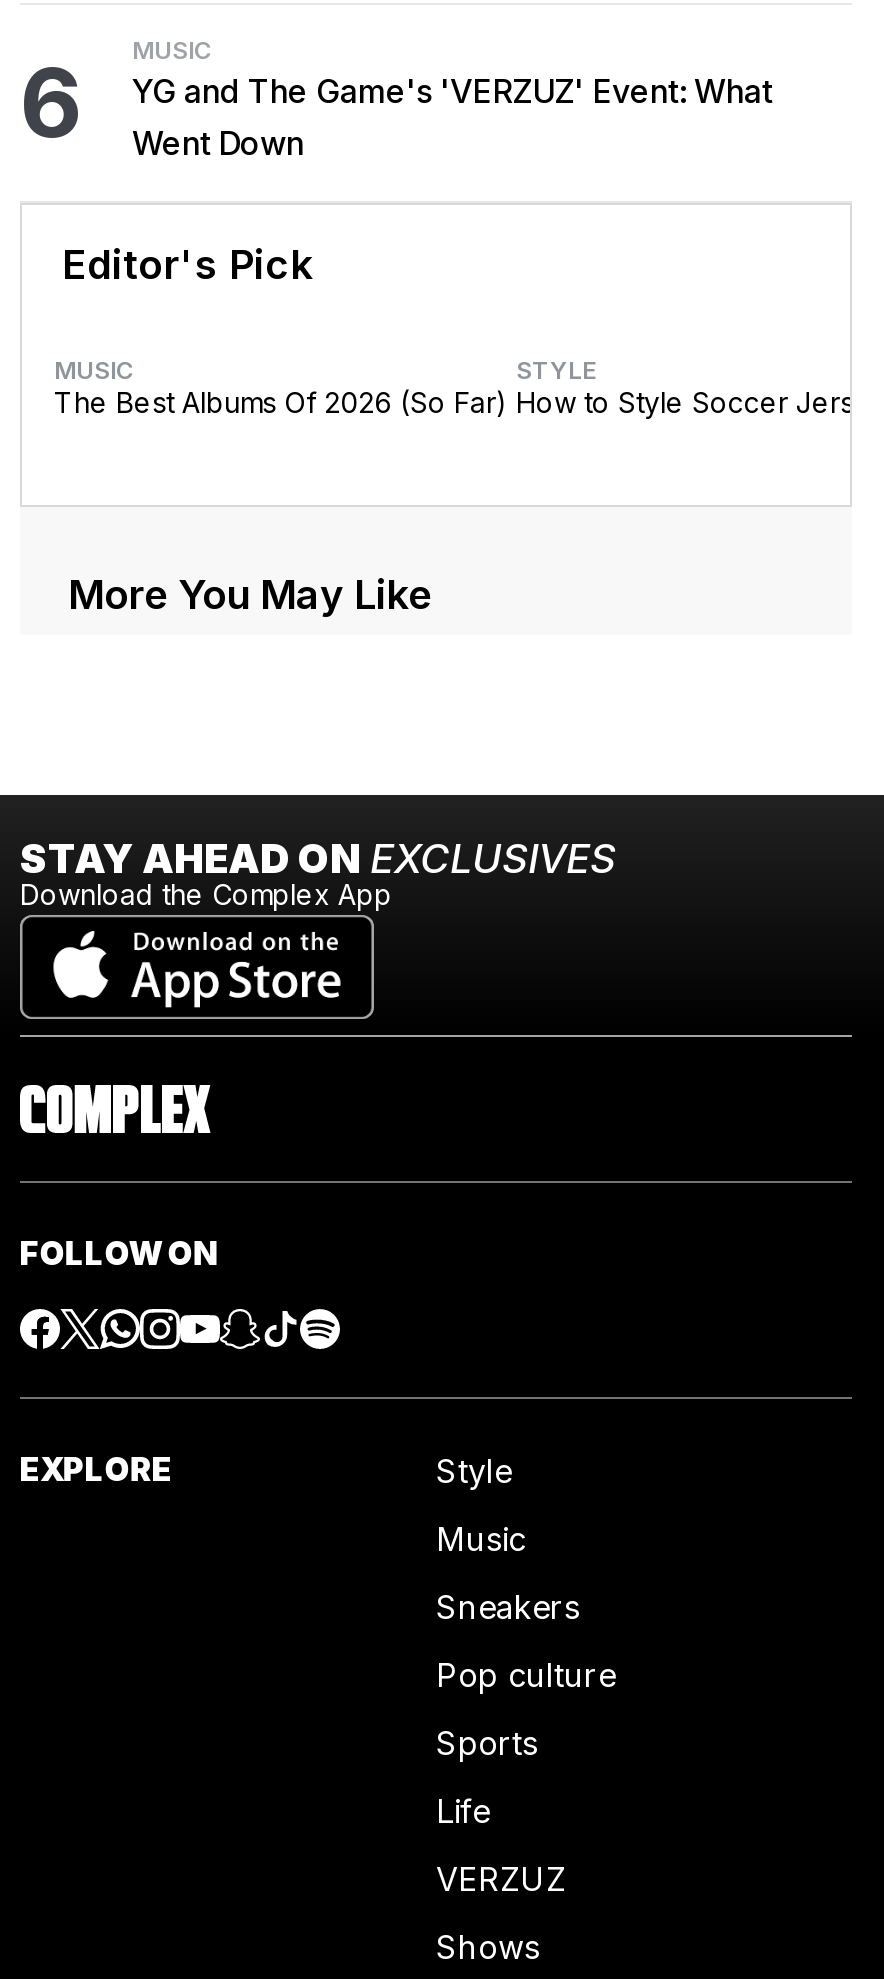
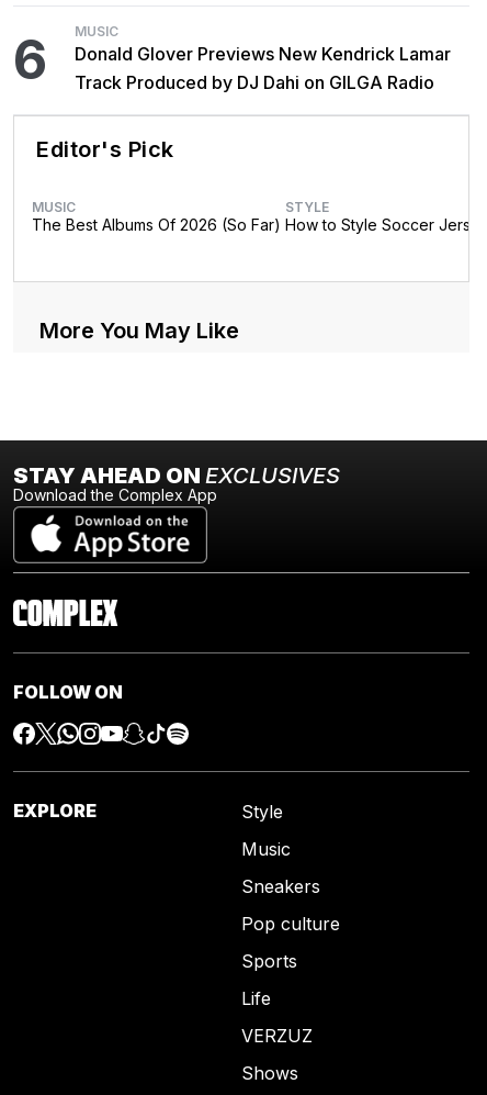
[132,71,772,163] YG and The Game's 'VERZUZ' Event: What | Went Down -> [75,43,451,93] Donald Glover Previews New Kendrick Lamar | Track Produced by DJ Dahi on GILGA Radio

